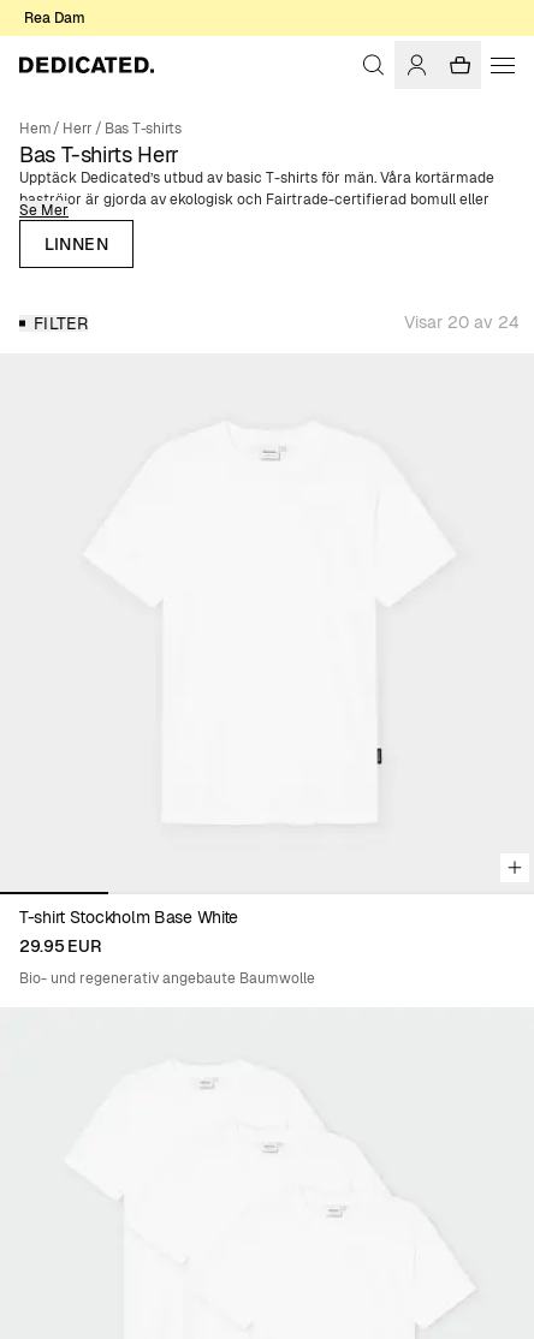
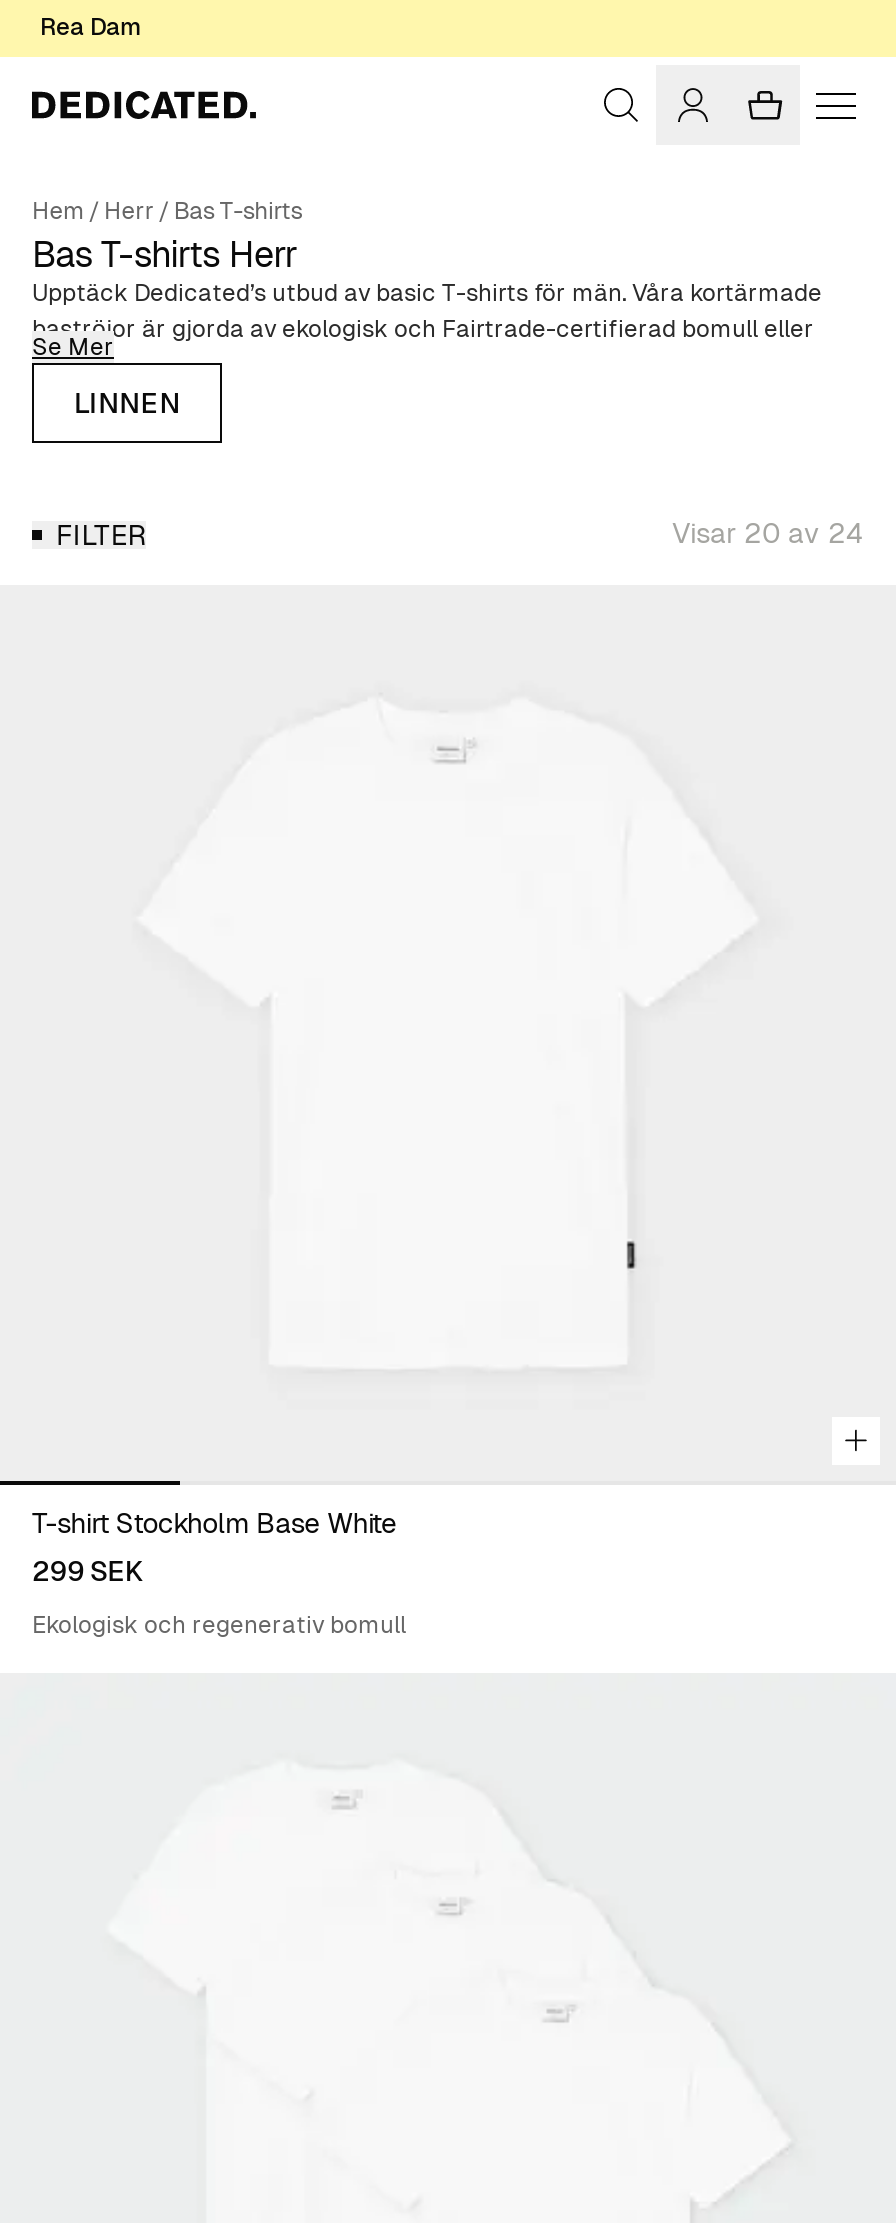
[19,935,102,957] 29.95 EUR -> [32,1553,142,1589] 299 SEK
[19,969,315,988] Bio- und regenerativ angebaute Baumwolle -> [32,1609,406,1641] Ekologisk och regenerativ bomull

